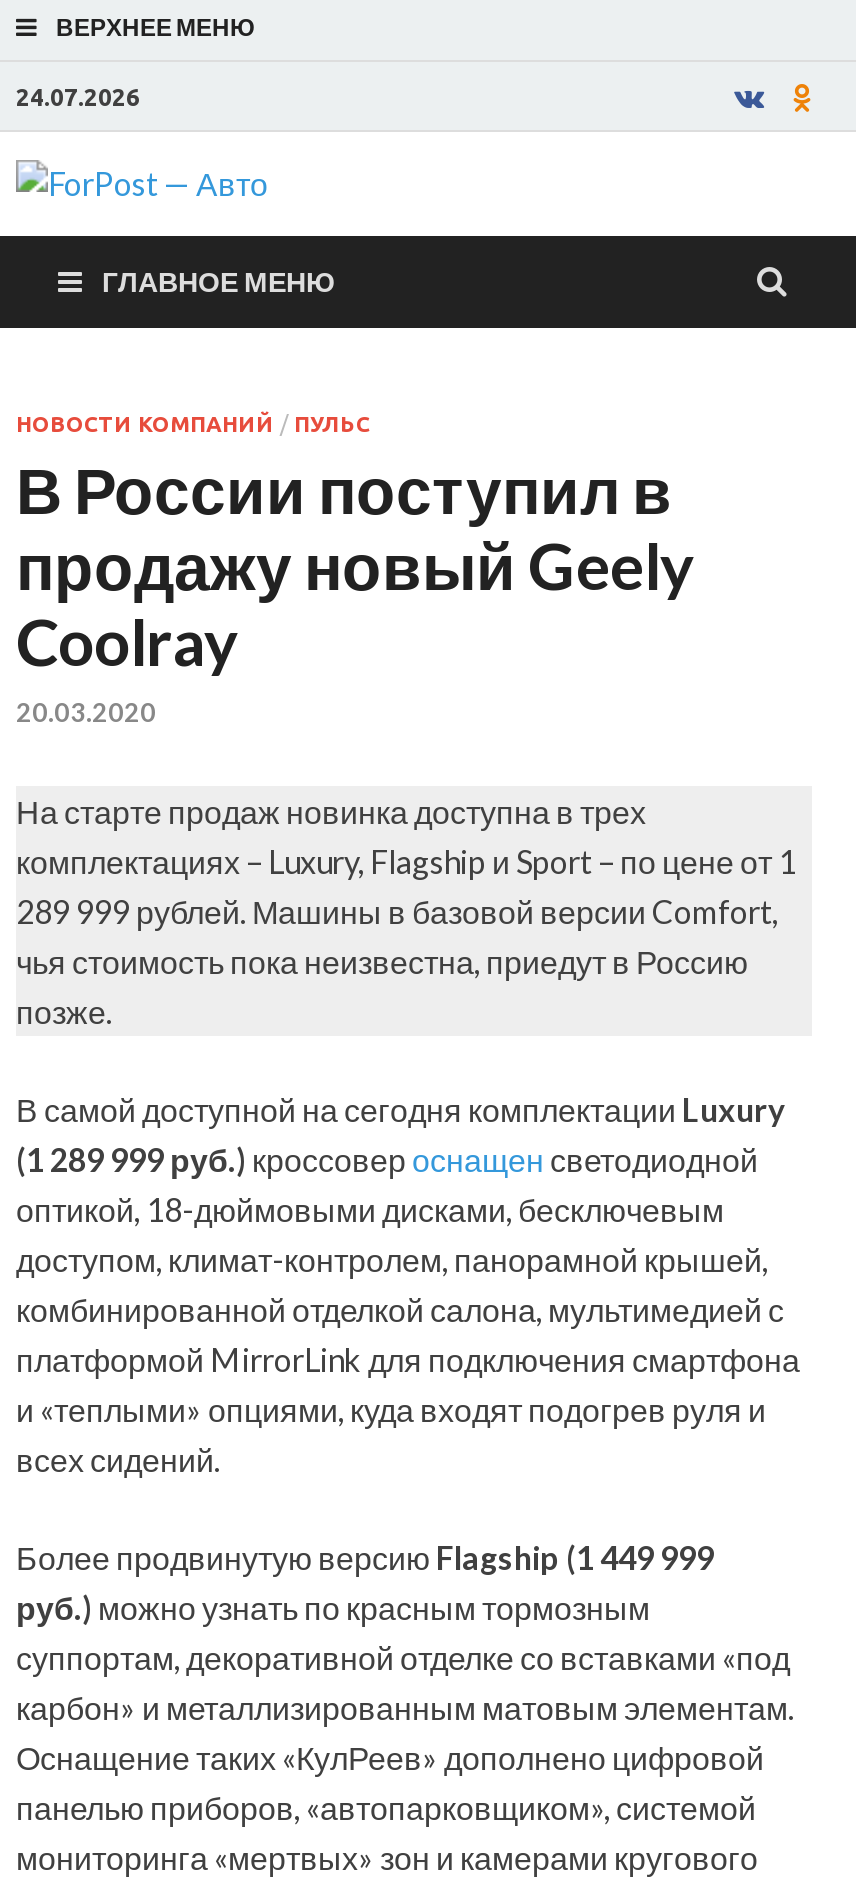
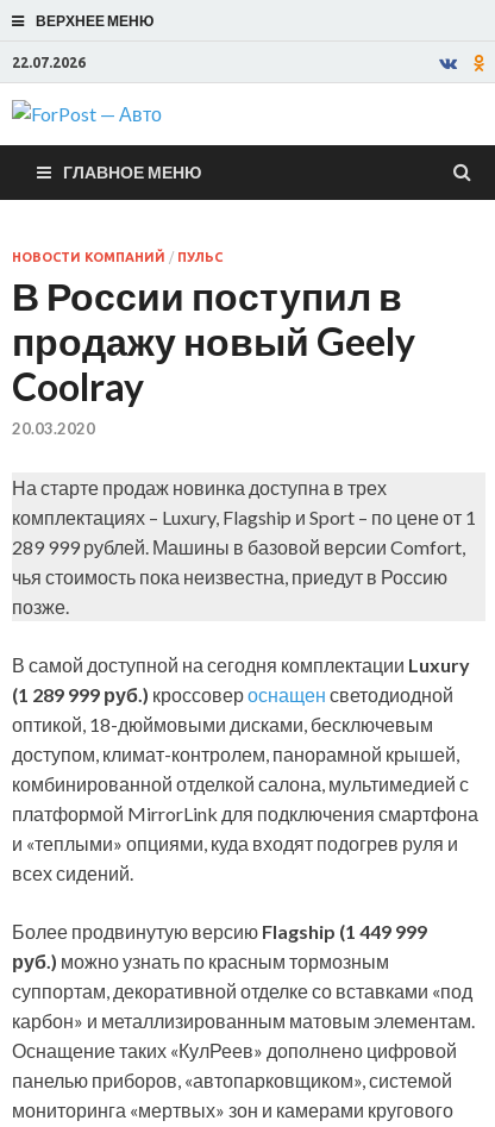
[16,83,140,109] 24.07.2026 -> [12,54,86,70] 22.07.2026

